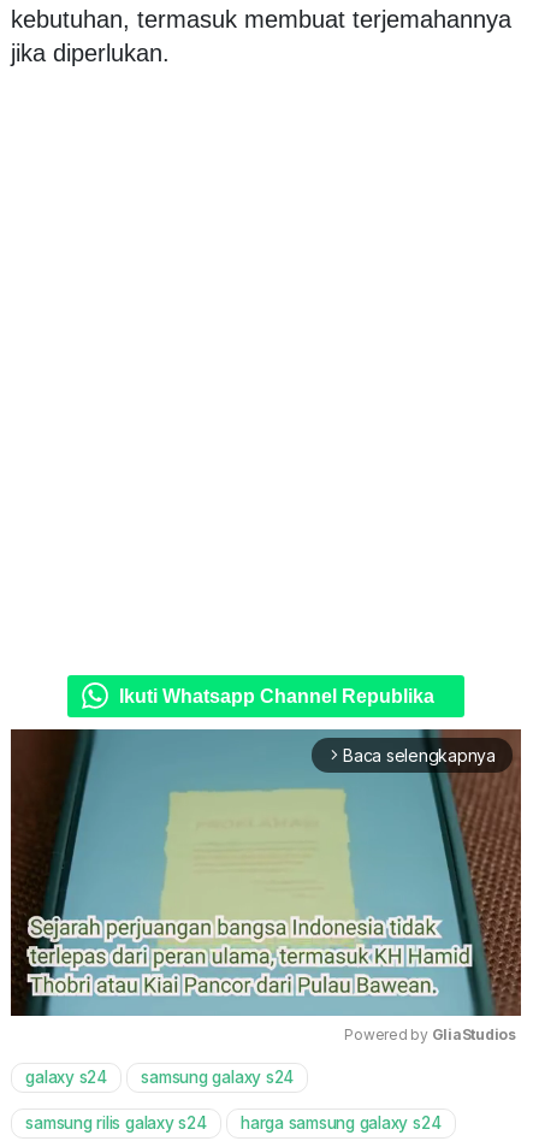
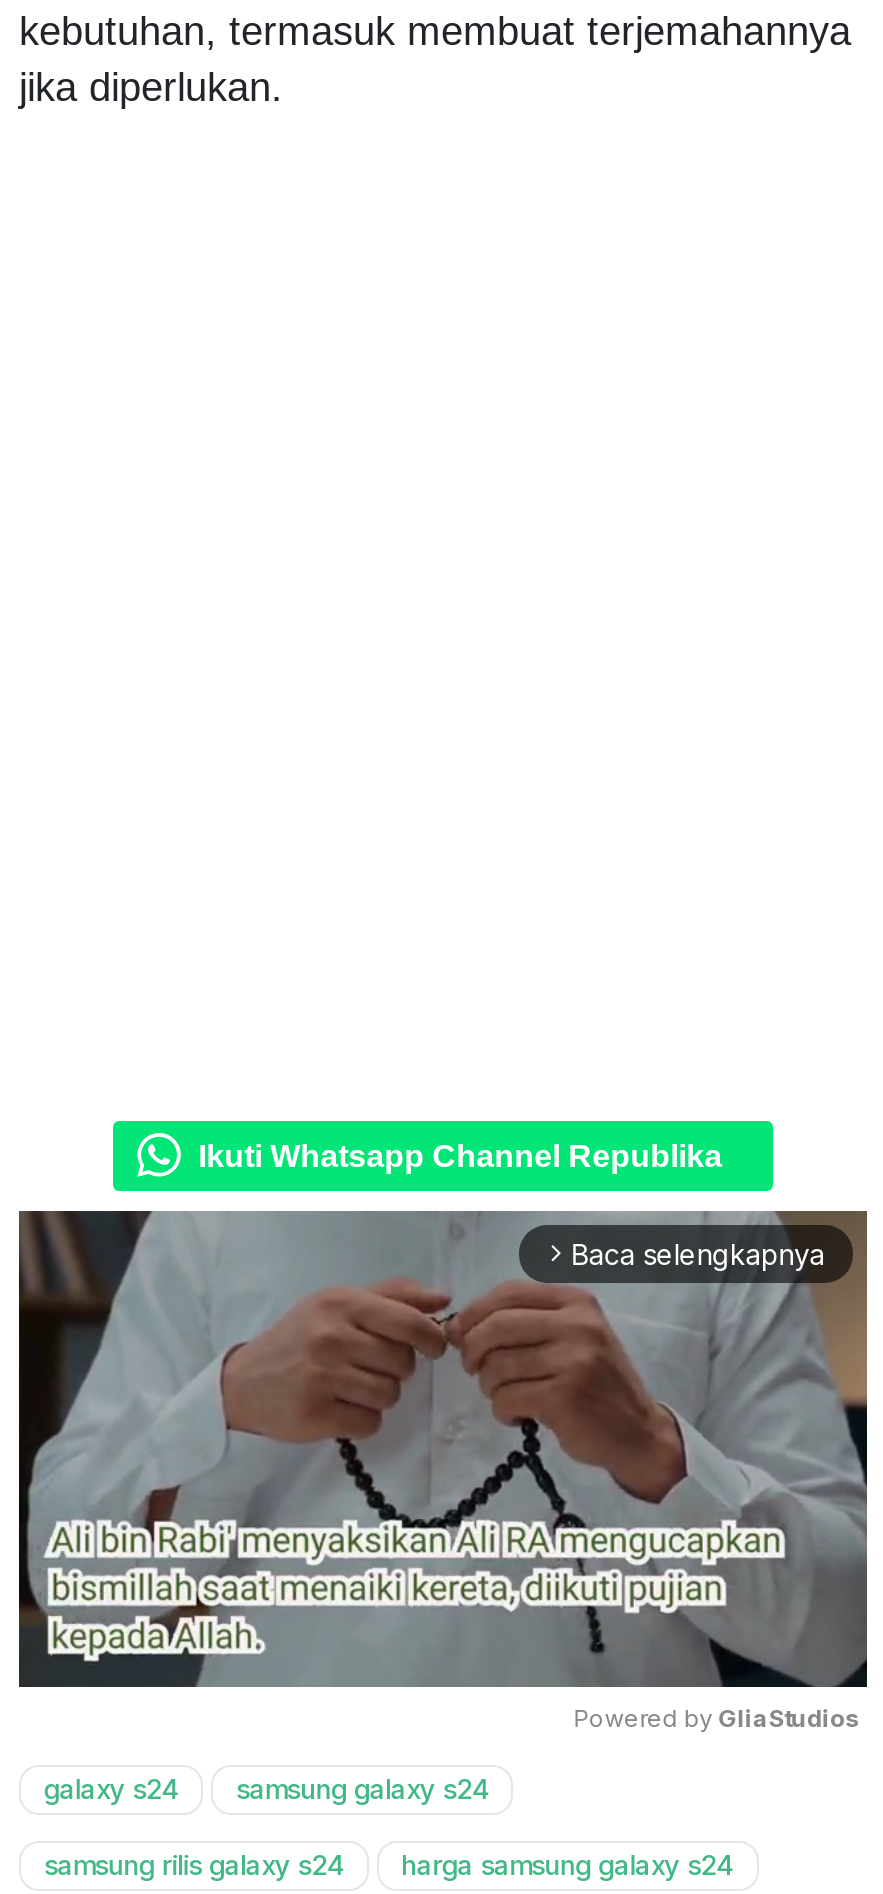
[11,729,522,1017] [image] -> [19,1211,869,1689] [image]

